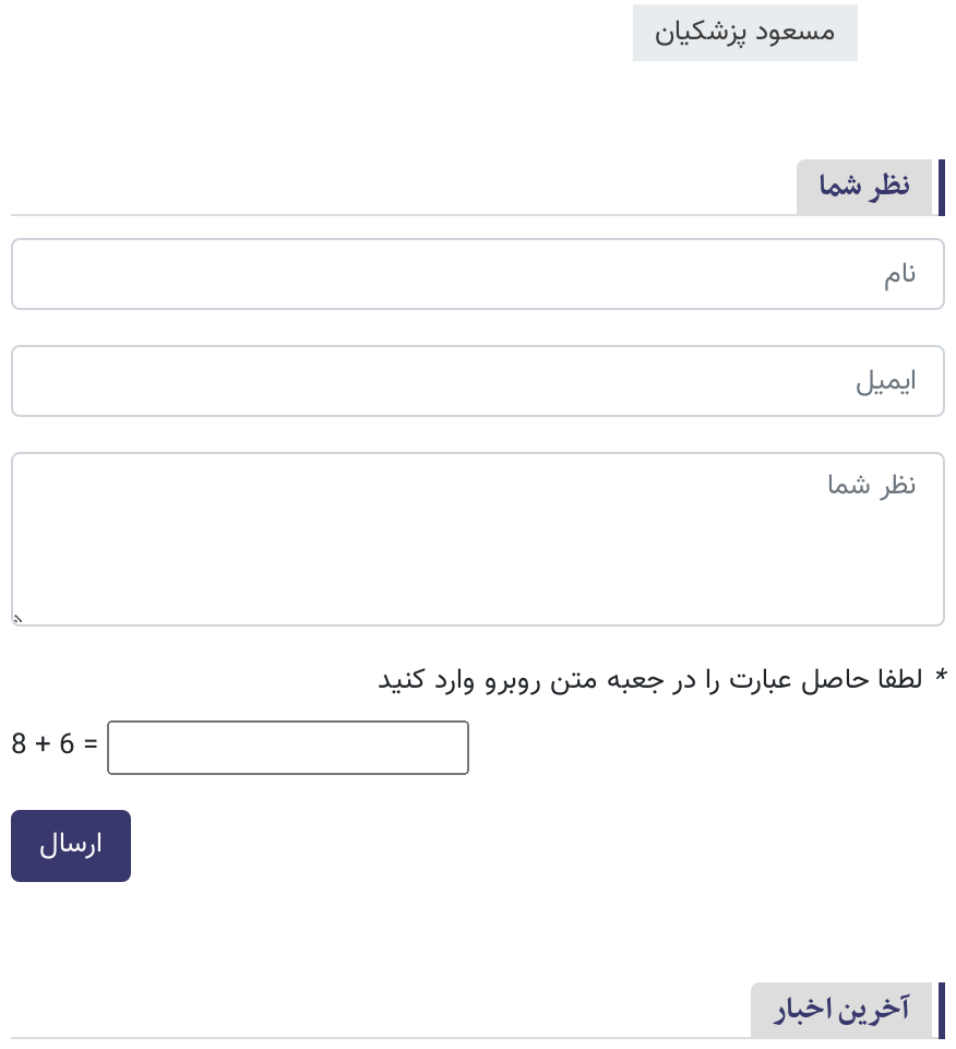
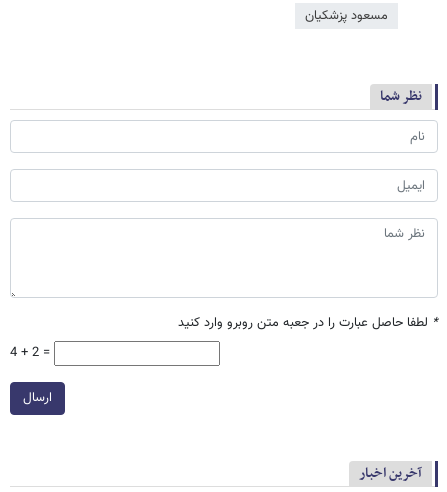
[11,726,98,770] 8 + 6 = -> [10,343,50,363] 4 + 2 =

